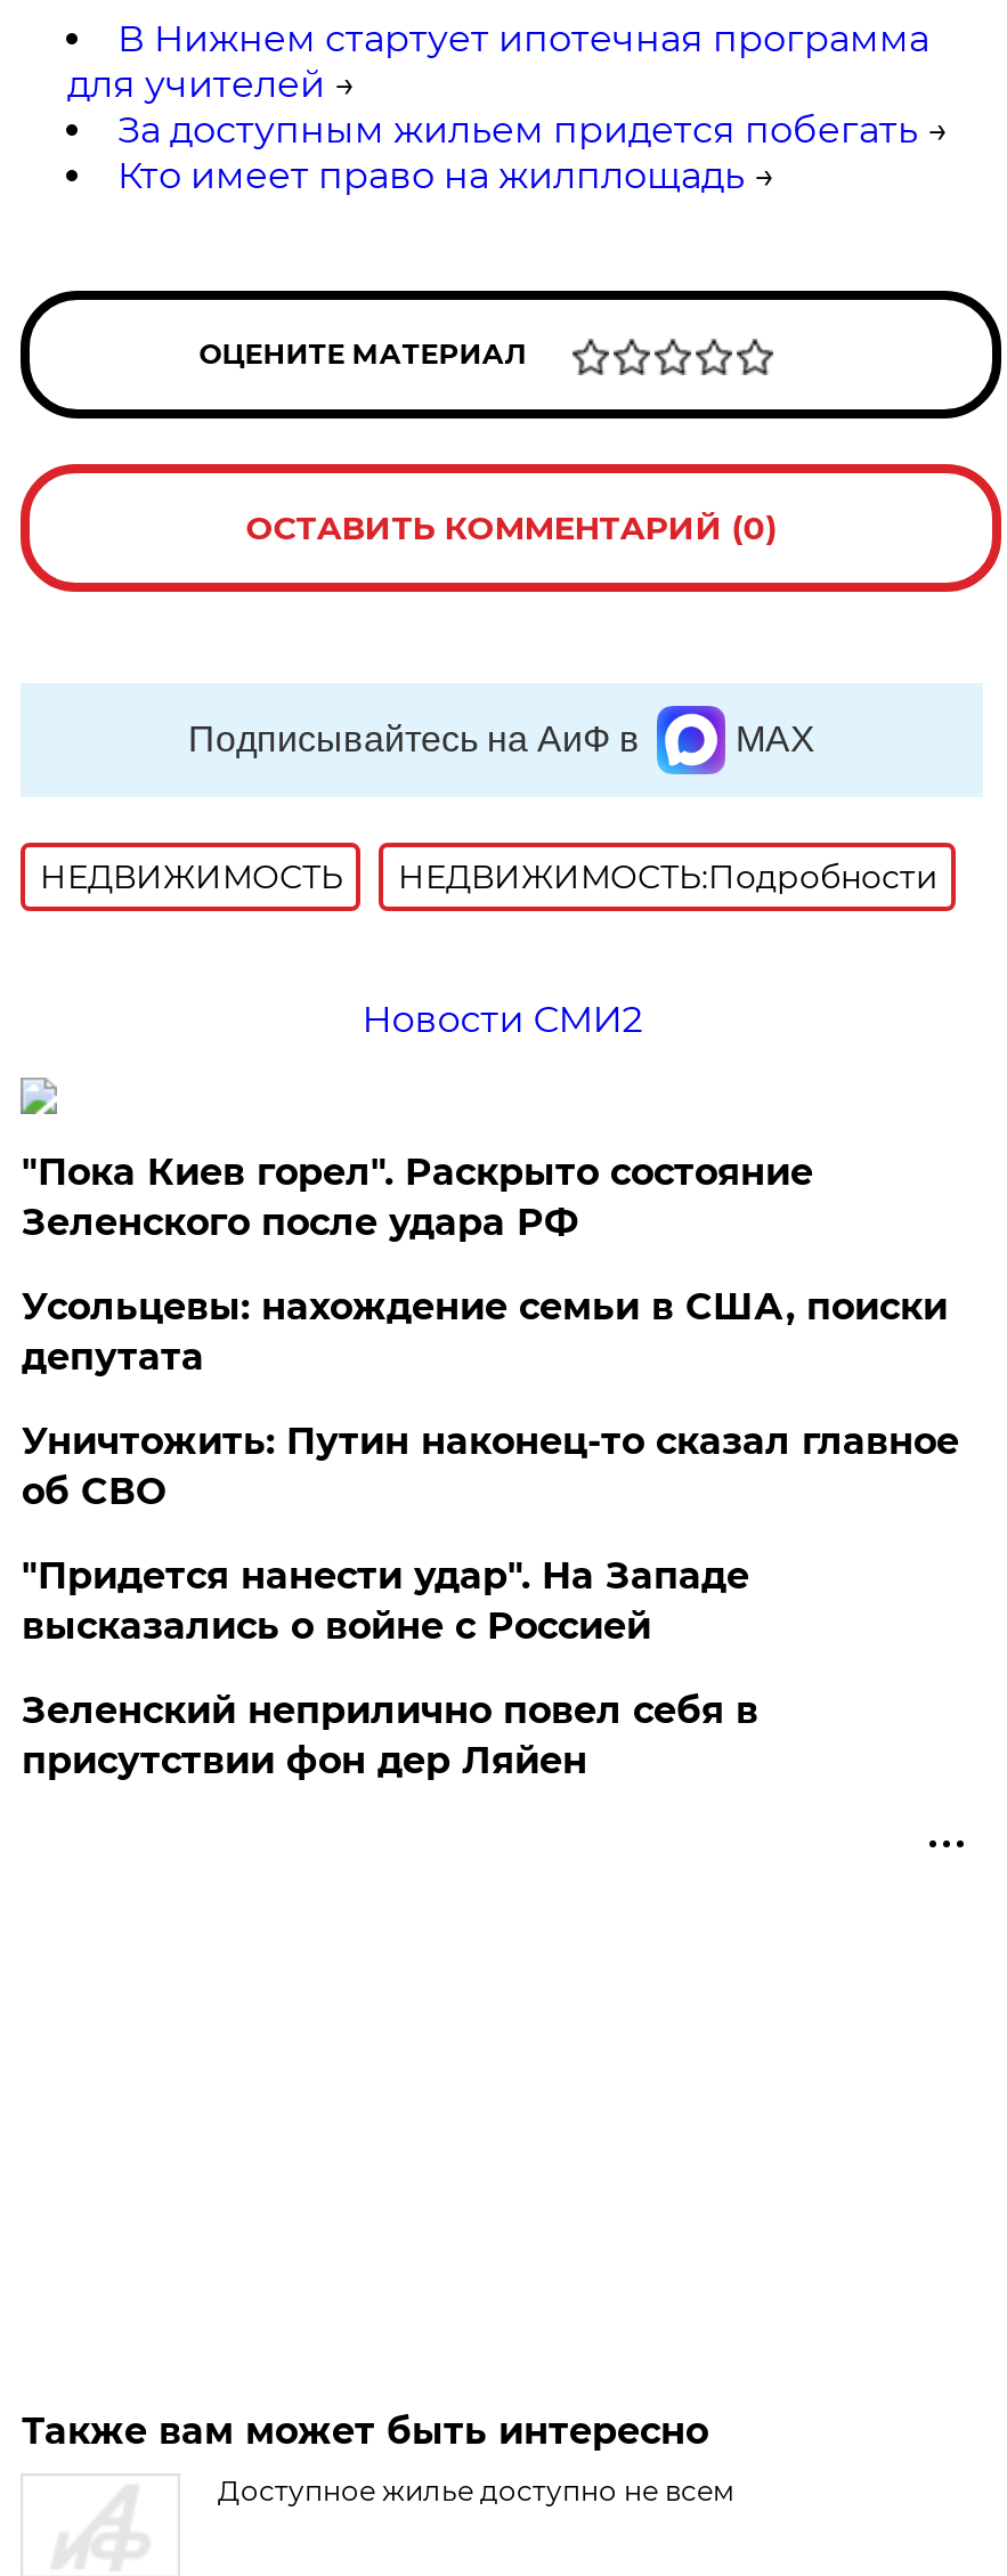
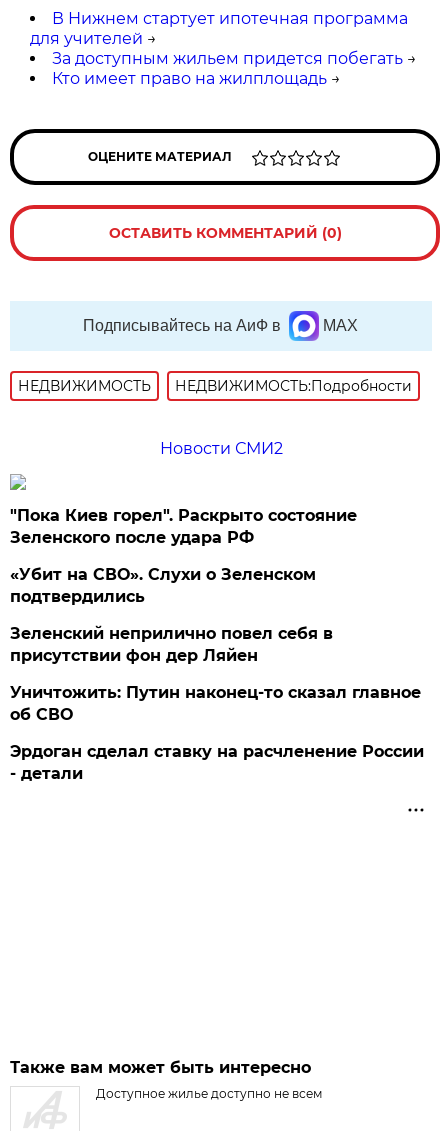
[21,1285,947,1648] Усольцевы: нахождение семьи в США, поиски | депутата | "Придется нанести удар". На Западе | высказались о войне с Россией -> [10,565,316,606] «Убит на СВО». Слухи о Зеленском | подтвердились
moved [21,1420,959,1513] -> [10,683,421,724]: Уничтожить: Путин наконец-то сказал главное | об СВО
moved [21,1689,758,1782] -> [10,624,333,665]: Зеленский неприлично повел cебя в | присутствии фон дер Ляйен
none -> [10,742,424,783] Эрдоган сделал ставку на расчленение России | - детали

